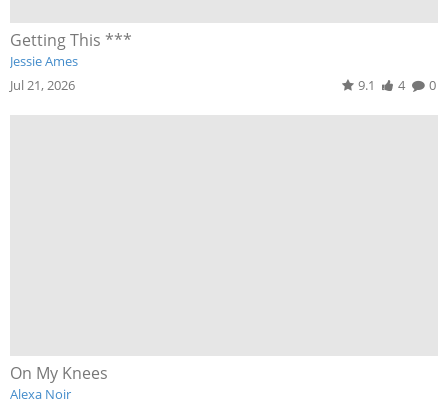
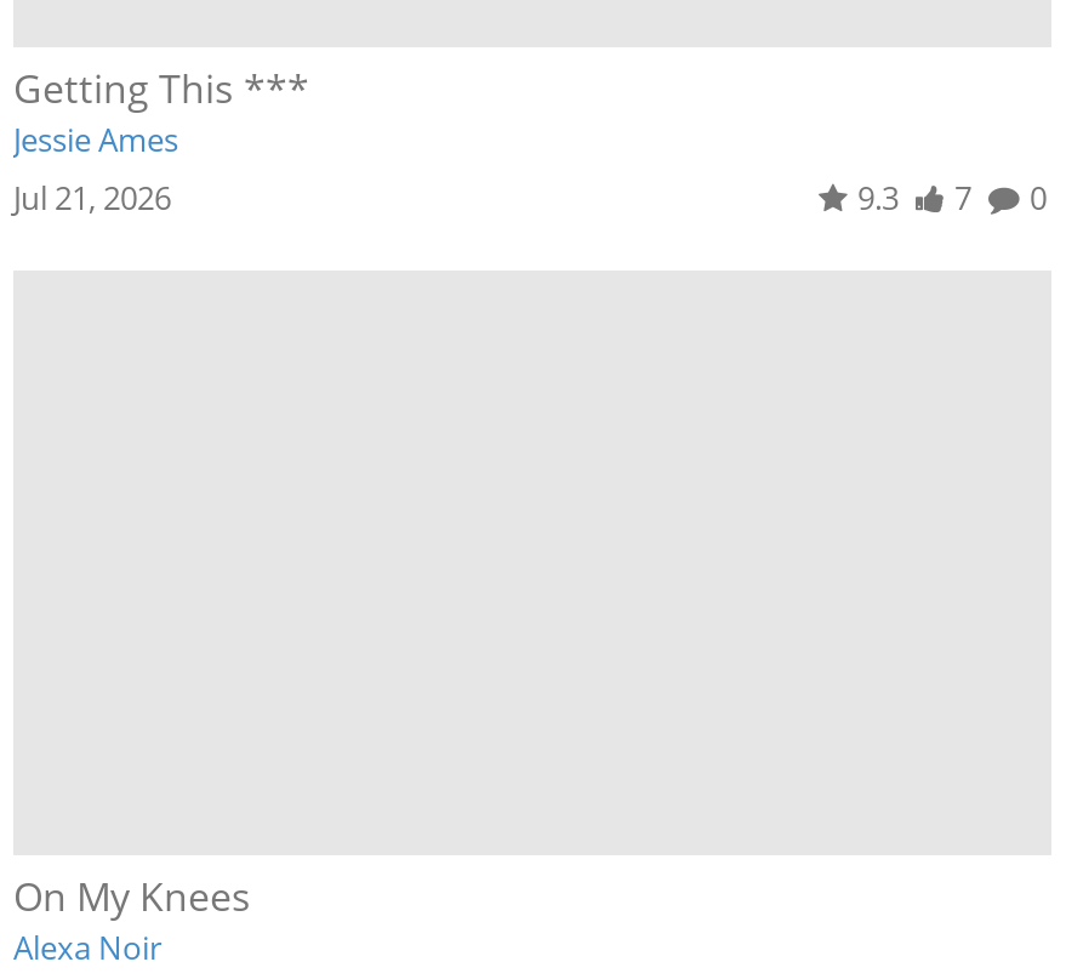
[358,76,375,94] 9.1 -> [857,177,899,221] 9.3
[398,76,405,94] 4 -> [954,177,971,221] 7

